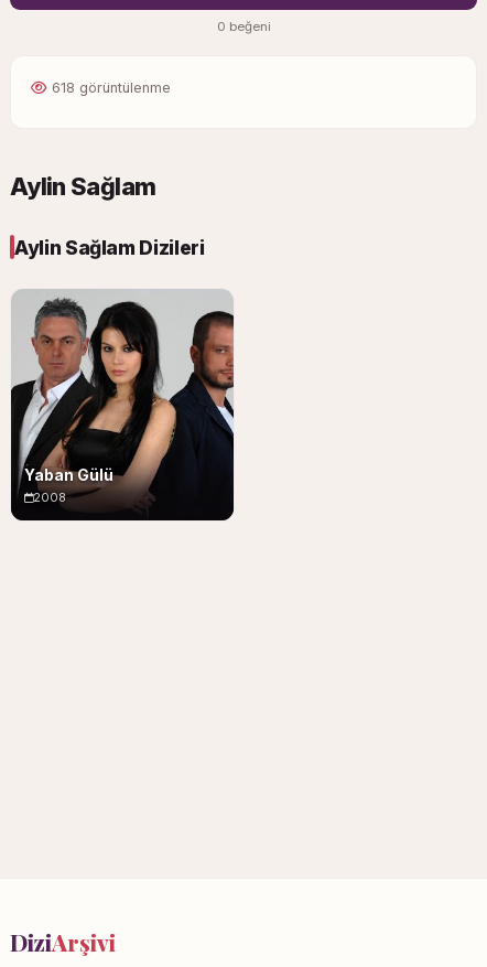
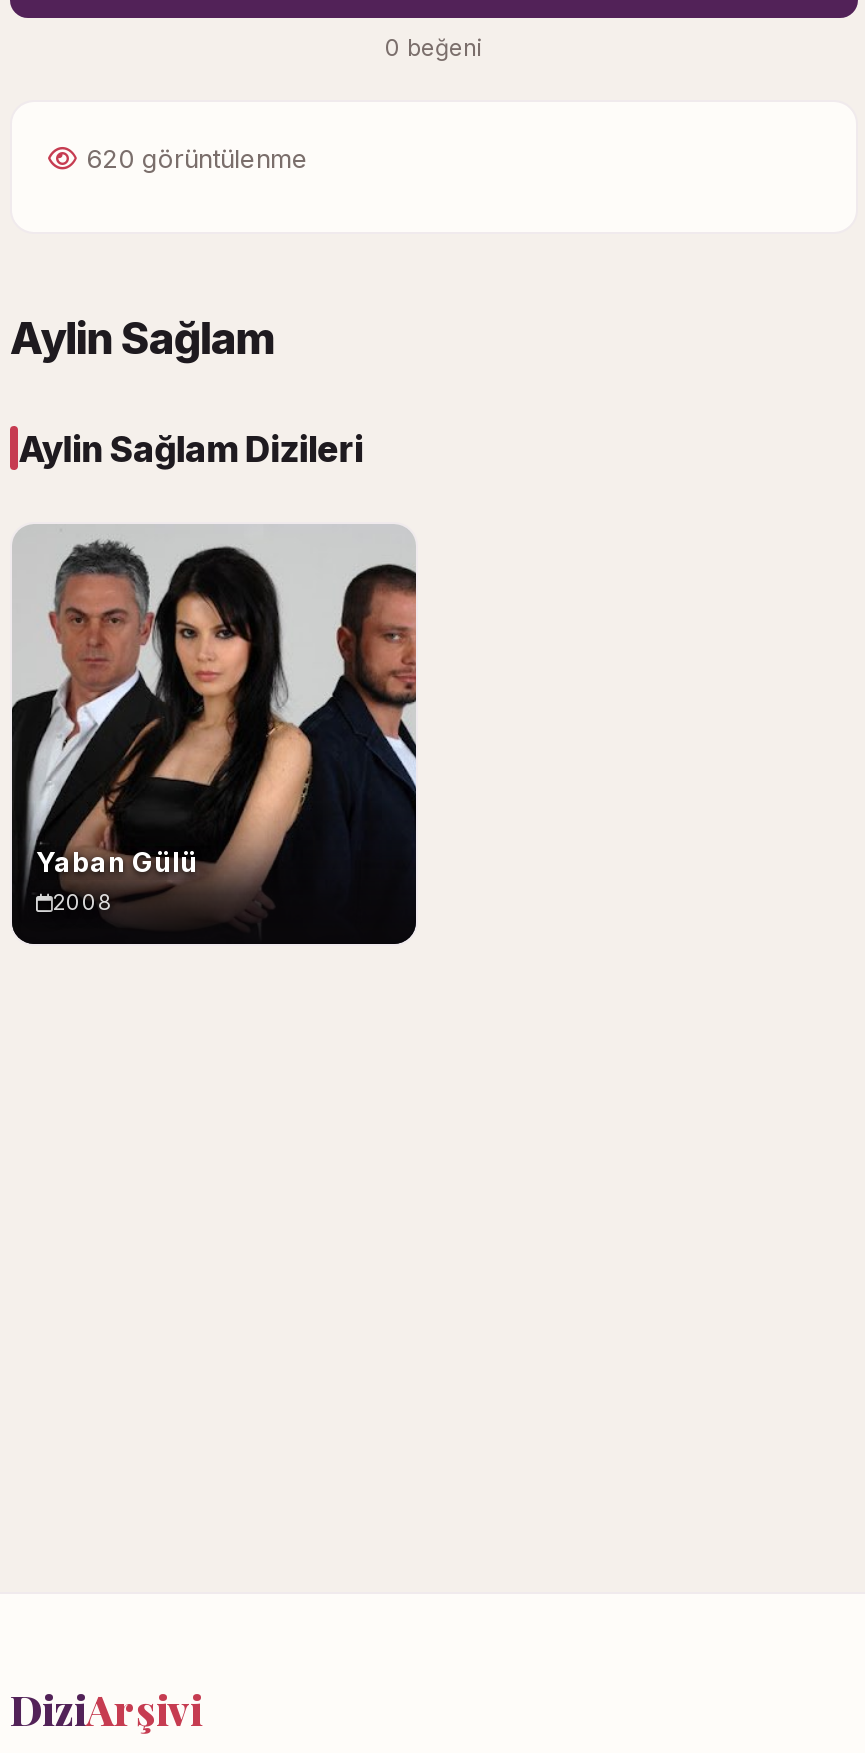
[52,79,171,95] 618 görüntülenme -> [86,143,308,173] 620 görüntülenme

